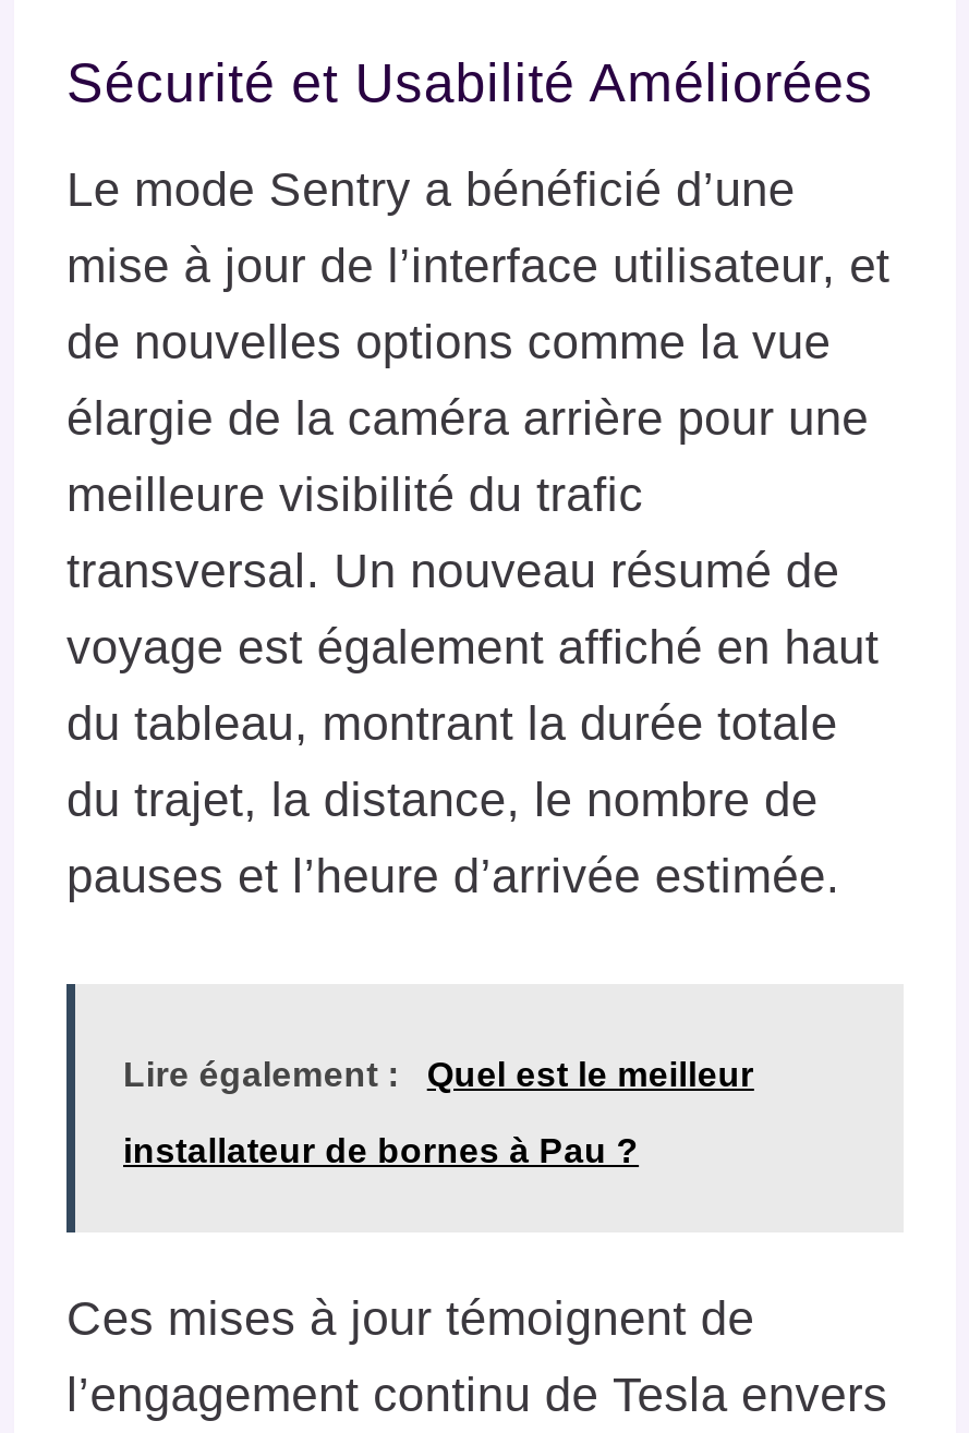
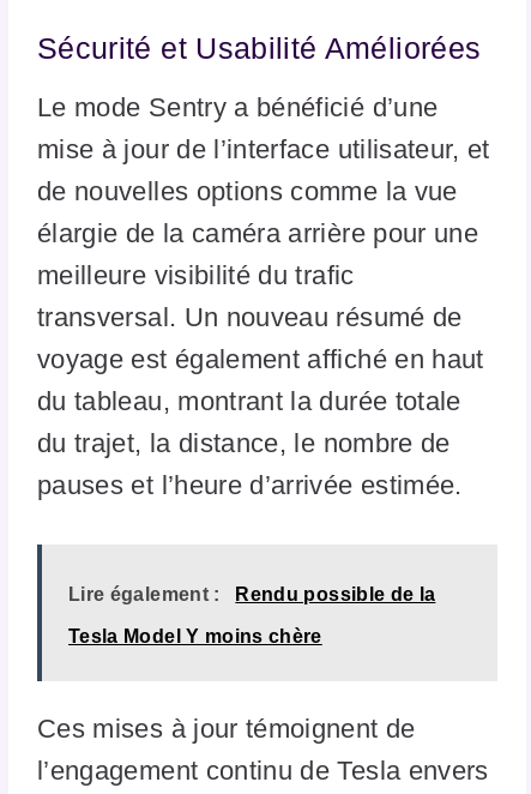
[427,1055,754,1092] Quel est le meilleur -> [235,584,436,604] Rendu possible de la
[123,1131,639,1168] installateur de bornes à Pau ? -> [68,626,322,646] Tesla Model Y moins chère

